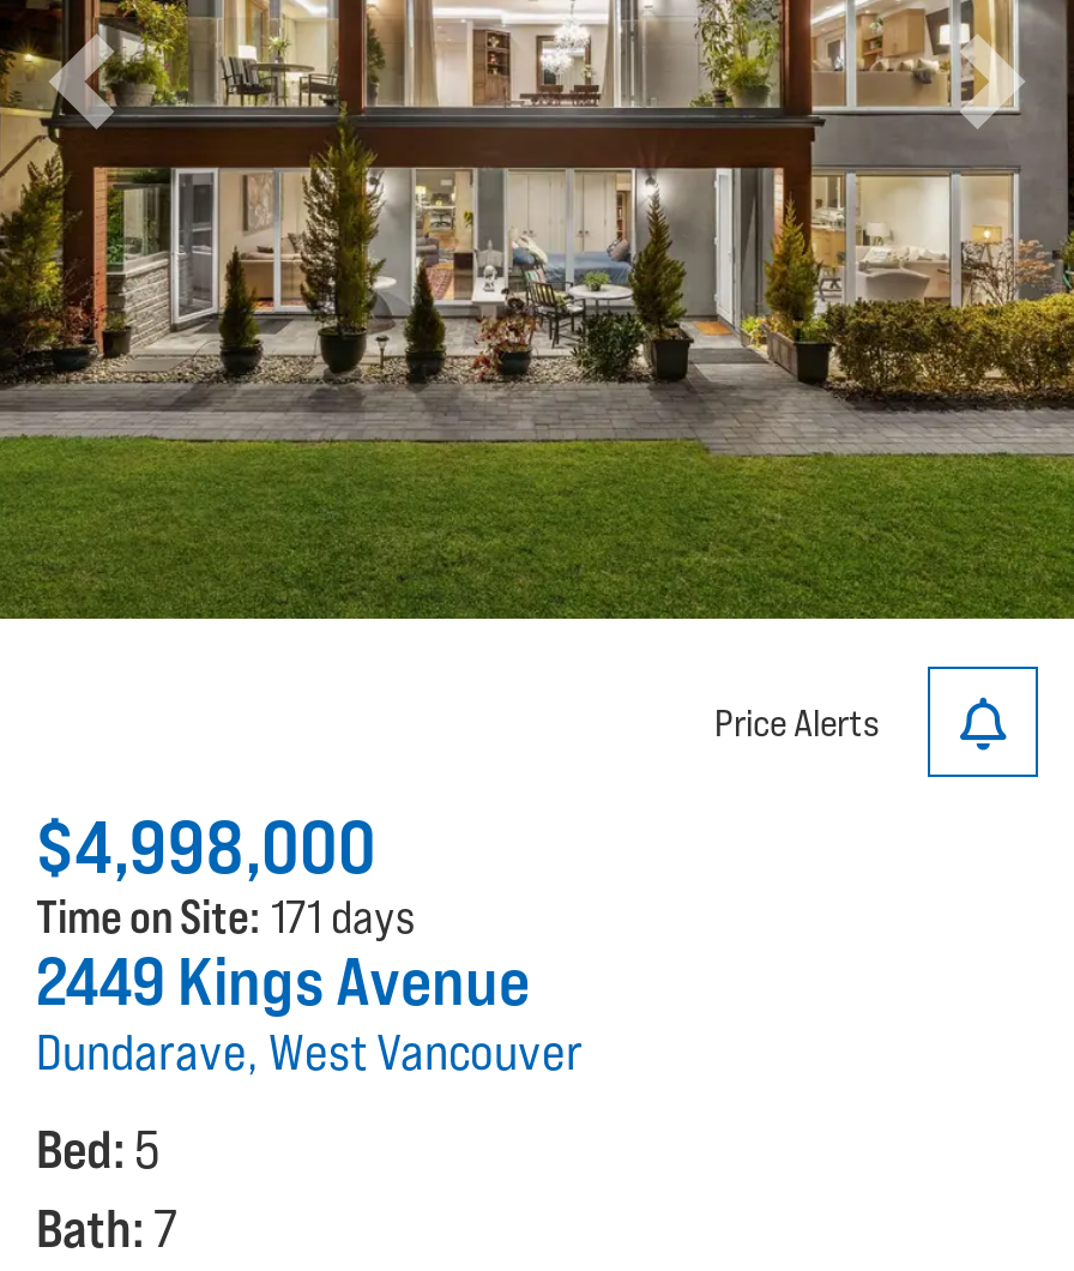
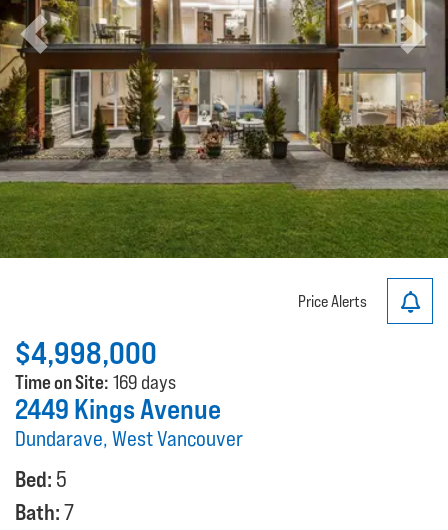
[36,890,415,942] Time on Site: 171 days -> [15,371,176,393] Time on Site: 169 days

